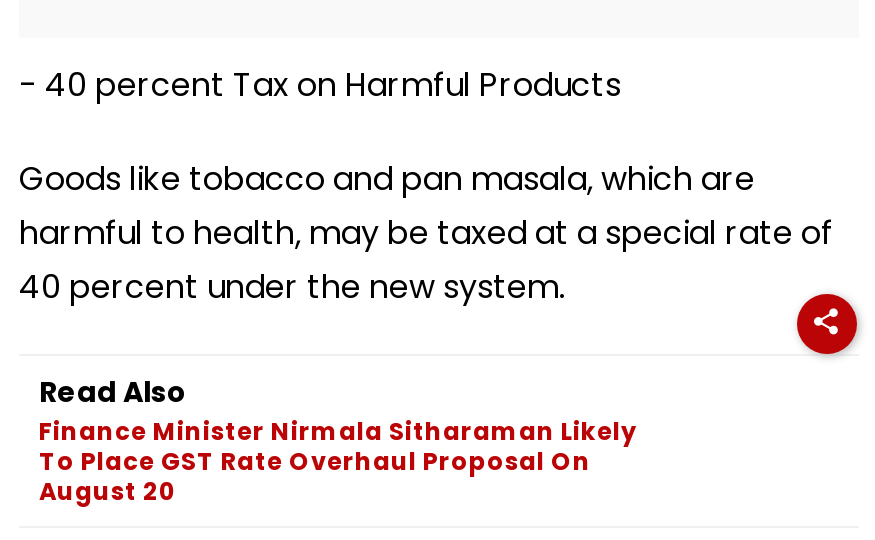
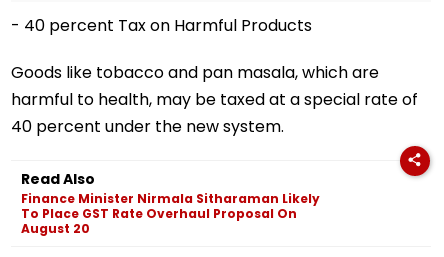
[795,292,861,388] [image] -> [399,130,432,178] [image]

